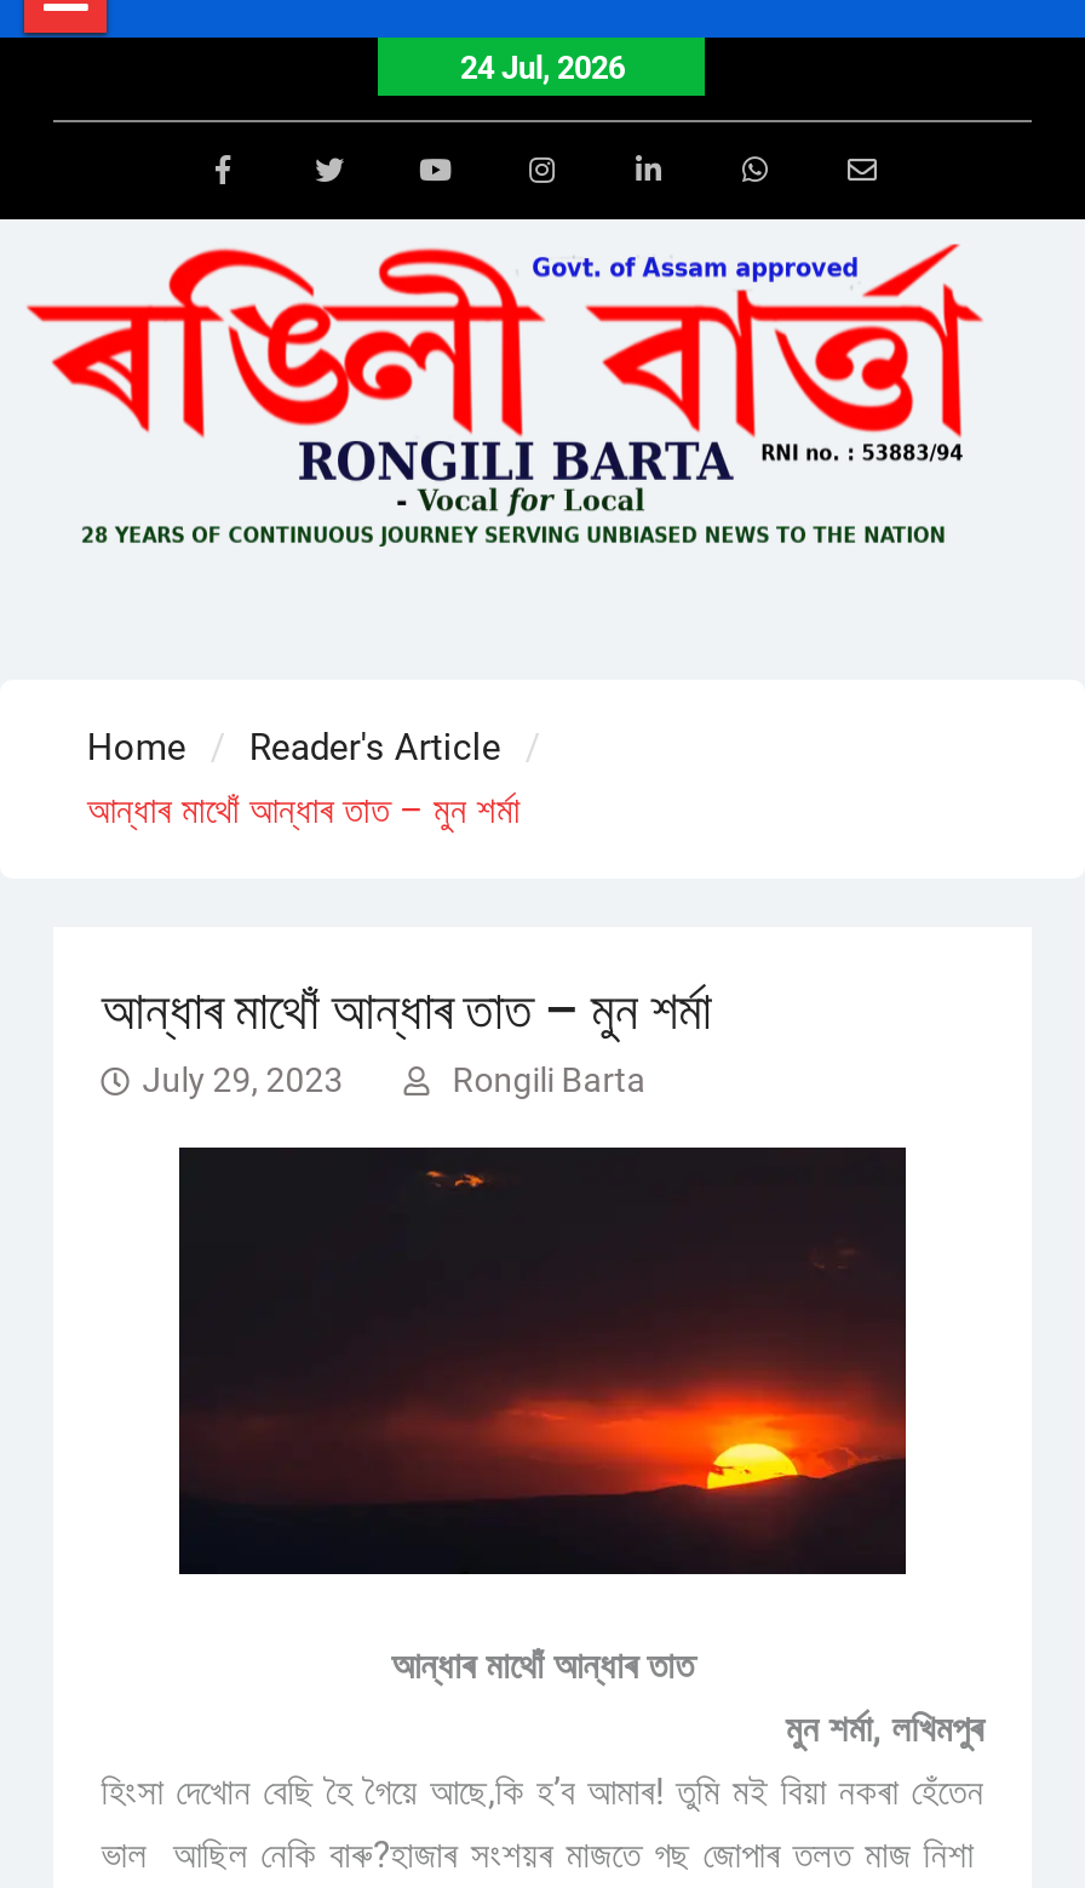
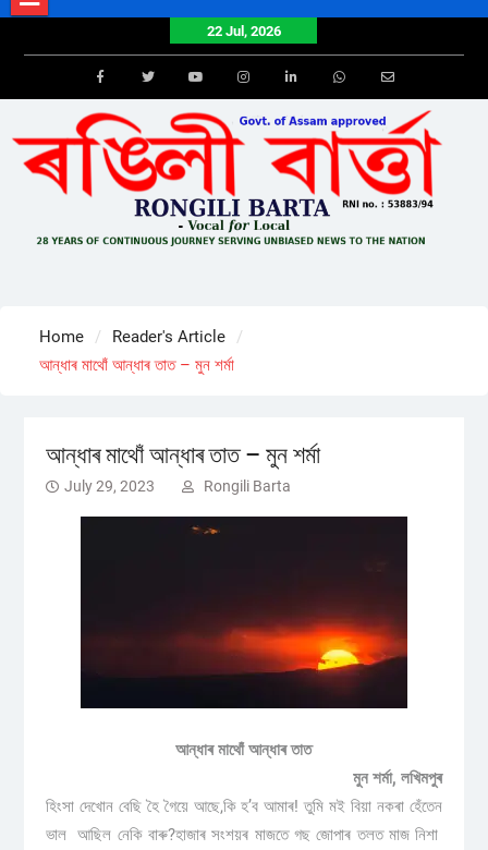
[460,50,625,86] 24 Jul, 2026 -> [207,23,281,39] 22 Jul, 2026

